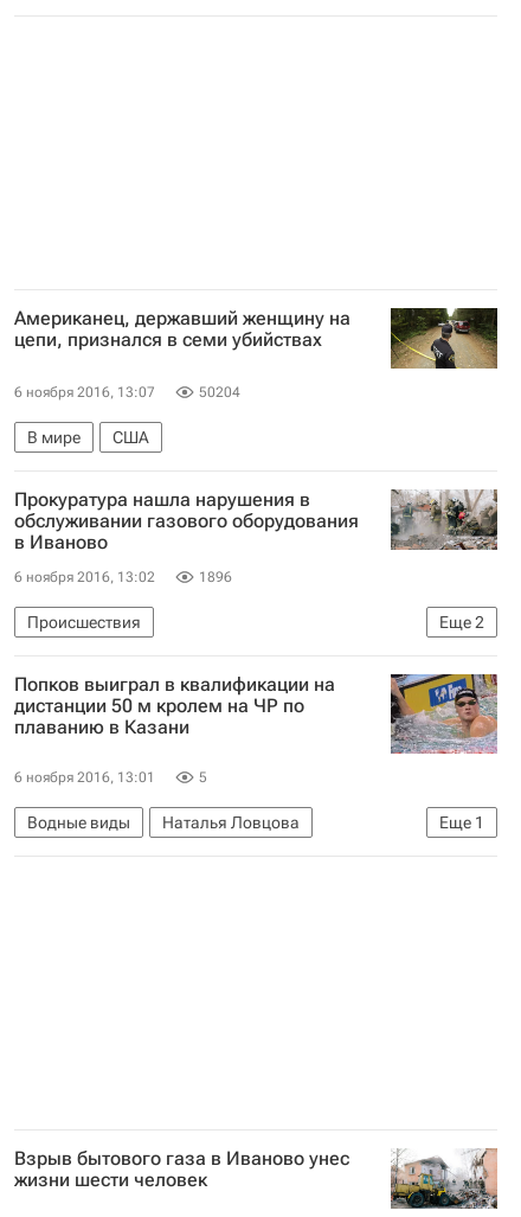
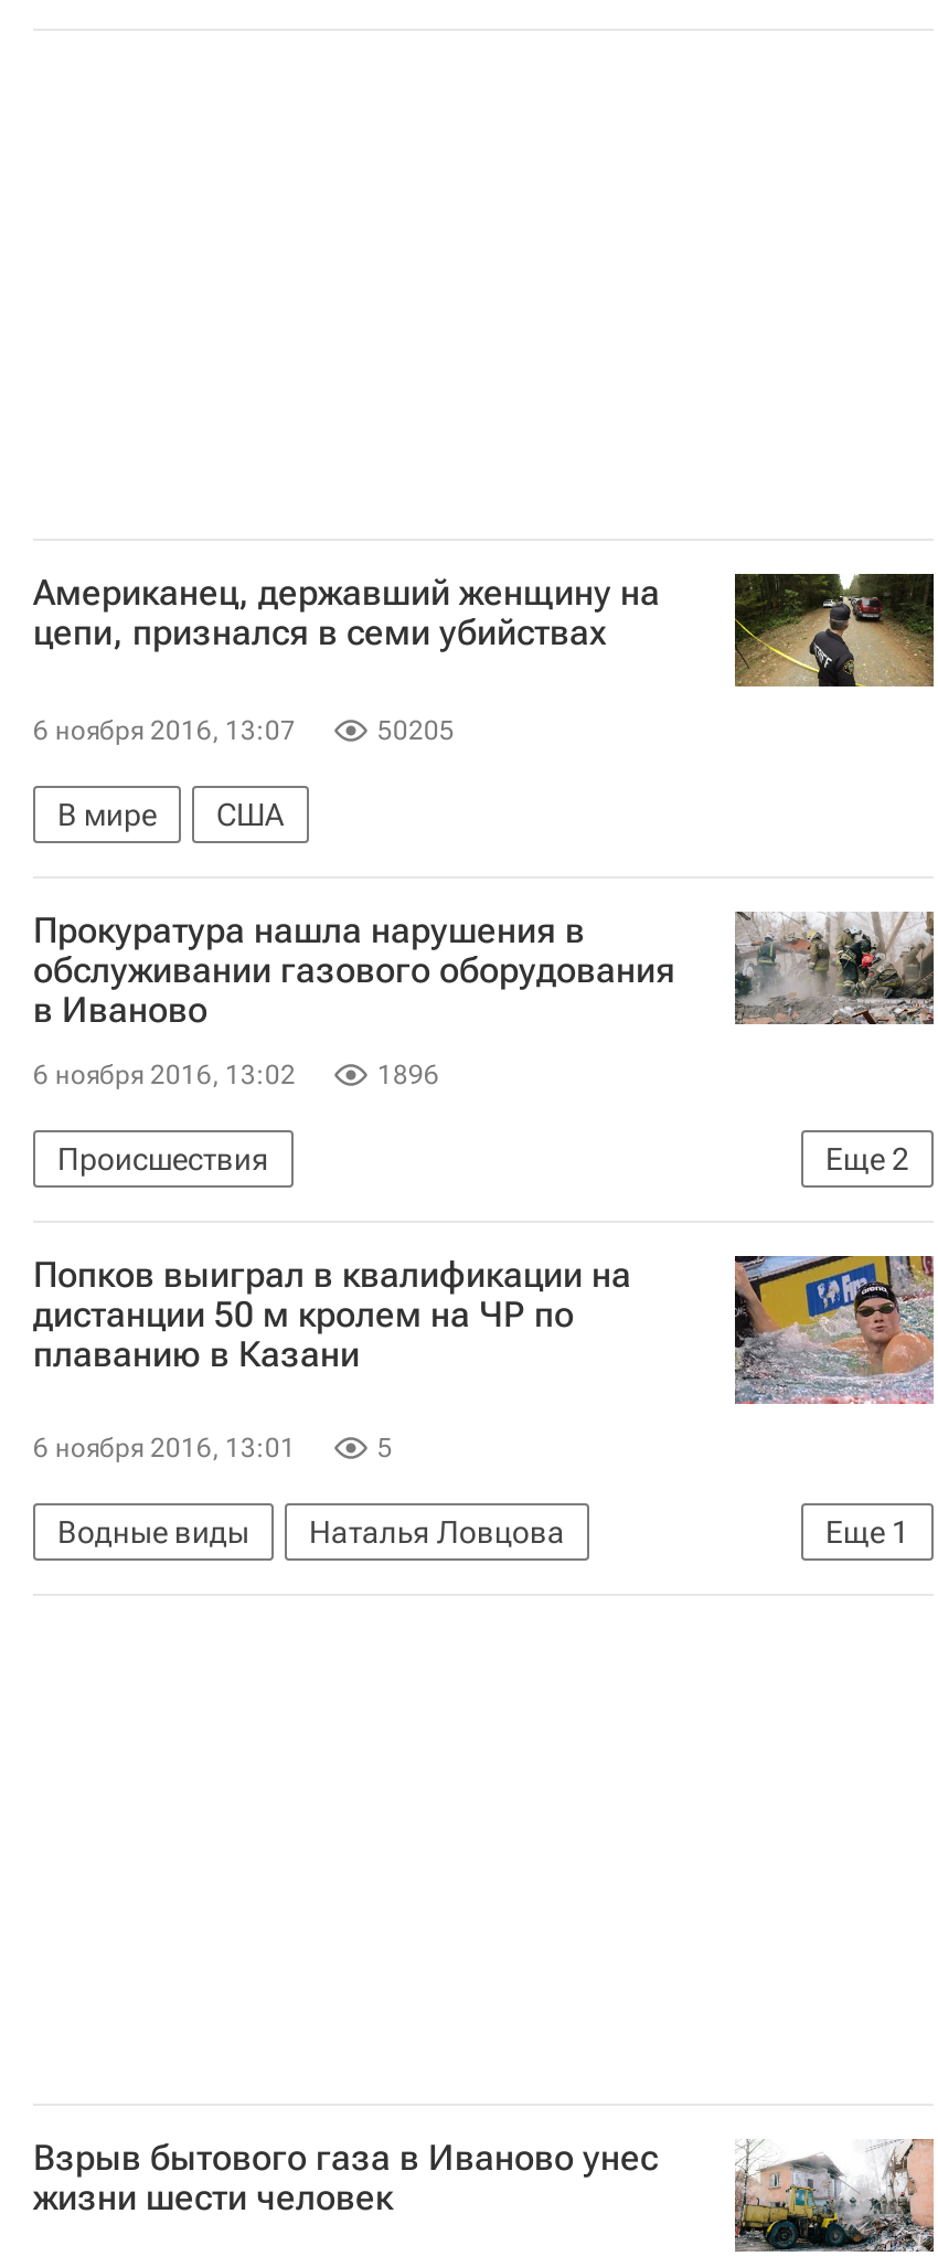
[199,384,240,401] 50204 -> [377,716,455,747] 50205

